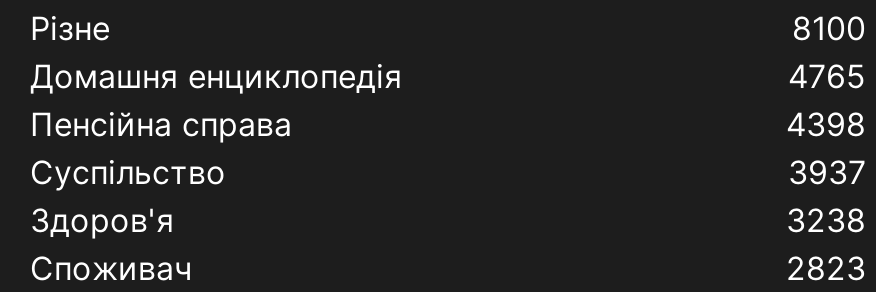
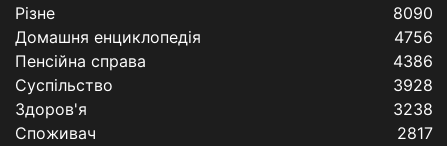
[792,7,866,47] 8100 -> [393,3,433,23] 8090
[788,55,866,95] 4765 -> [394,27,433,47] 4756
[786,103,866,143] 4398 -> [393,51,433,71] 4386
[788,151,866,191] 3937 -> [393,75,433,95] 3928
[786,247,866,287] 2823 -> [397,123,433,143] 2817

